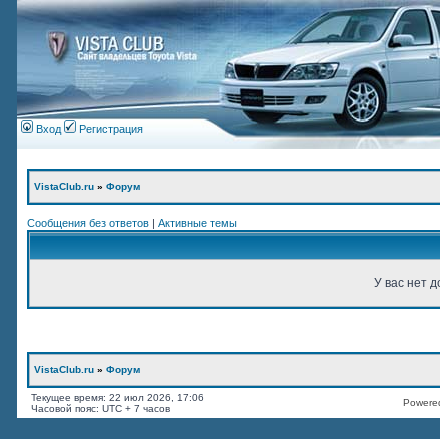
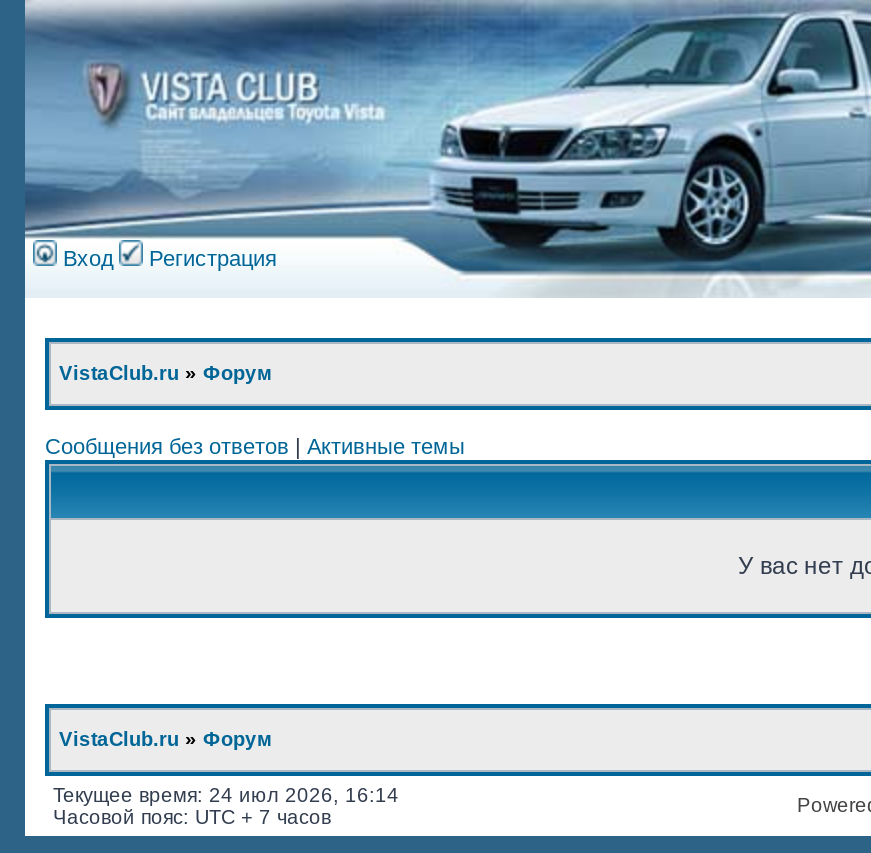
[31,392,204,403] Текущее время: 22 июл 2026, 17:06 -> [53,784,399,806] Текущее время: 24 июл 2026, 16:14

